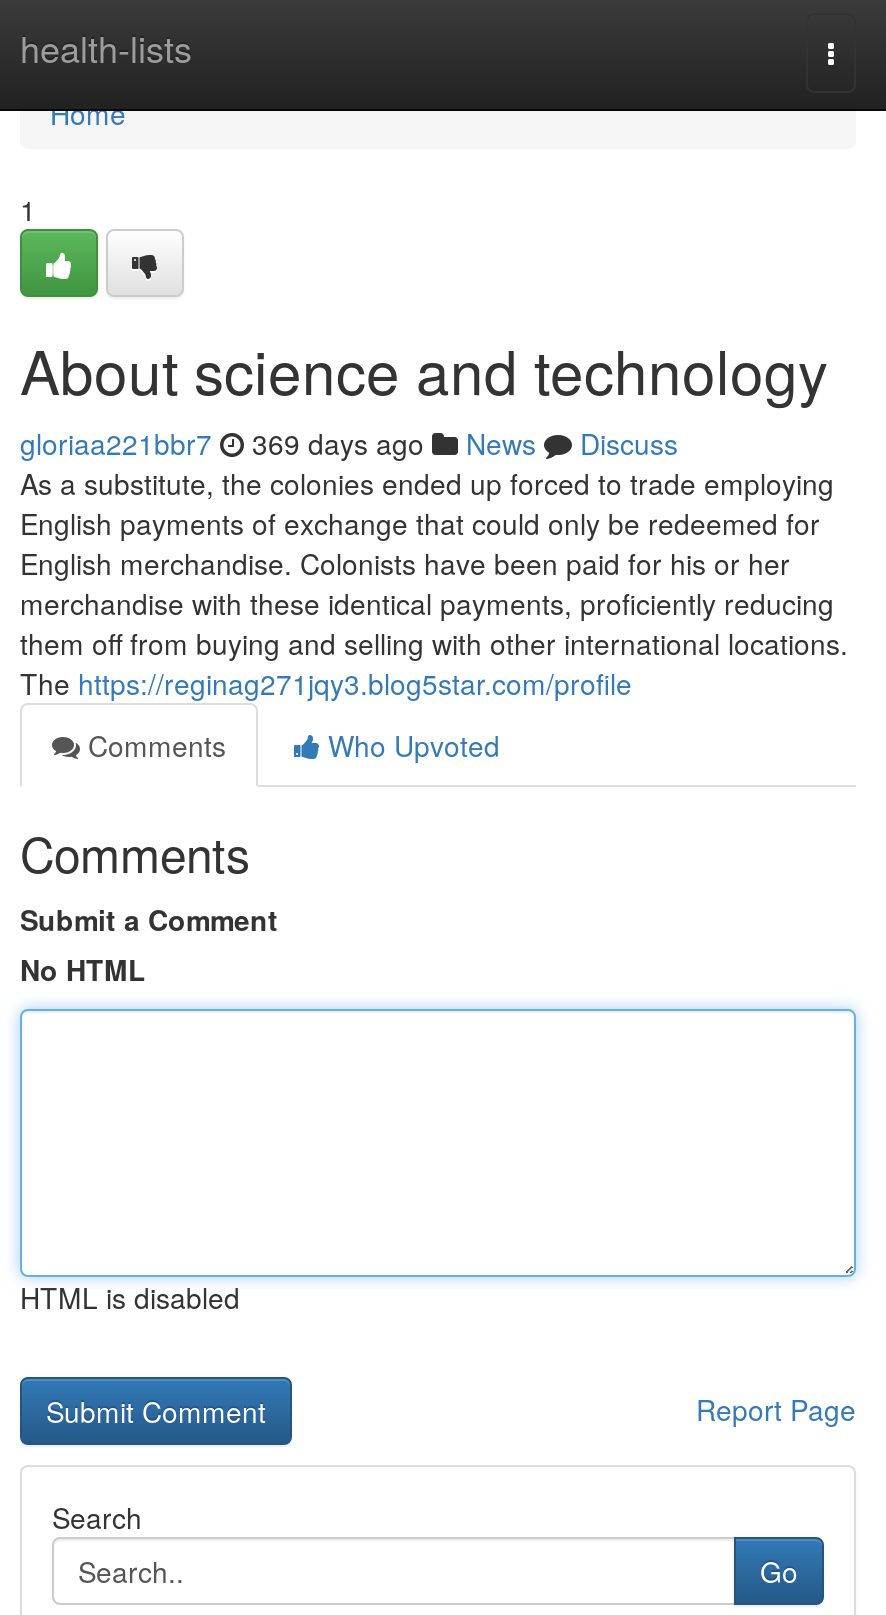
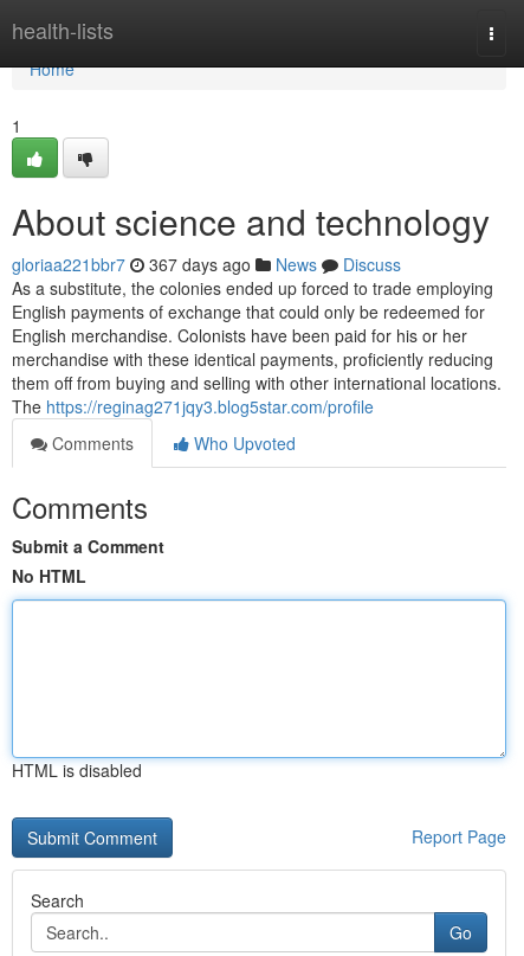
[20,423,678,463] gloriaa221bbr7 369 days ago News Discuss -> [12,252,401,276] gloriaa221bbr7 367 days ago News Discuss

